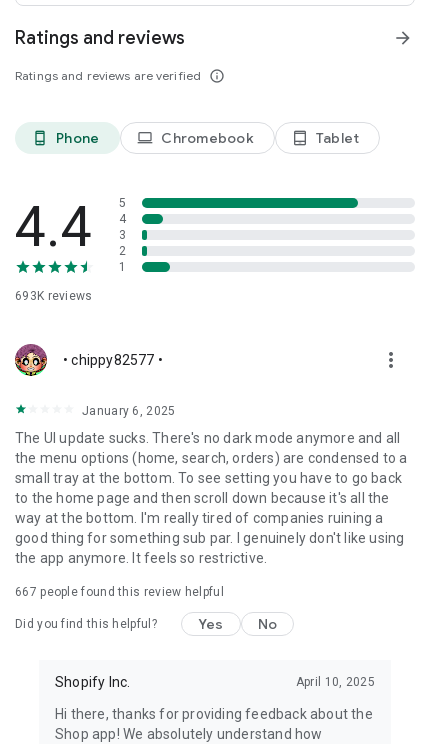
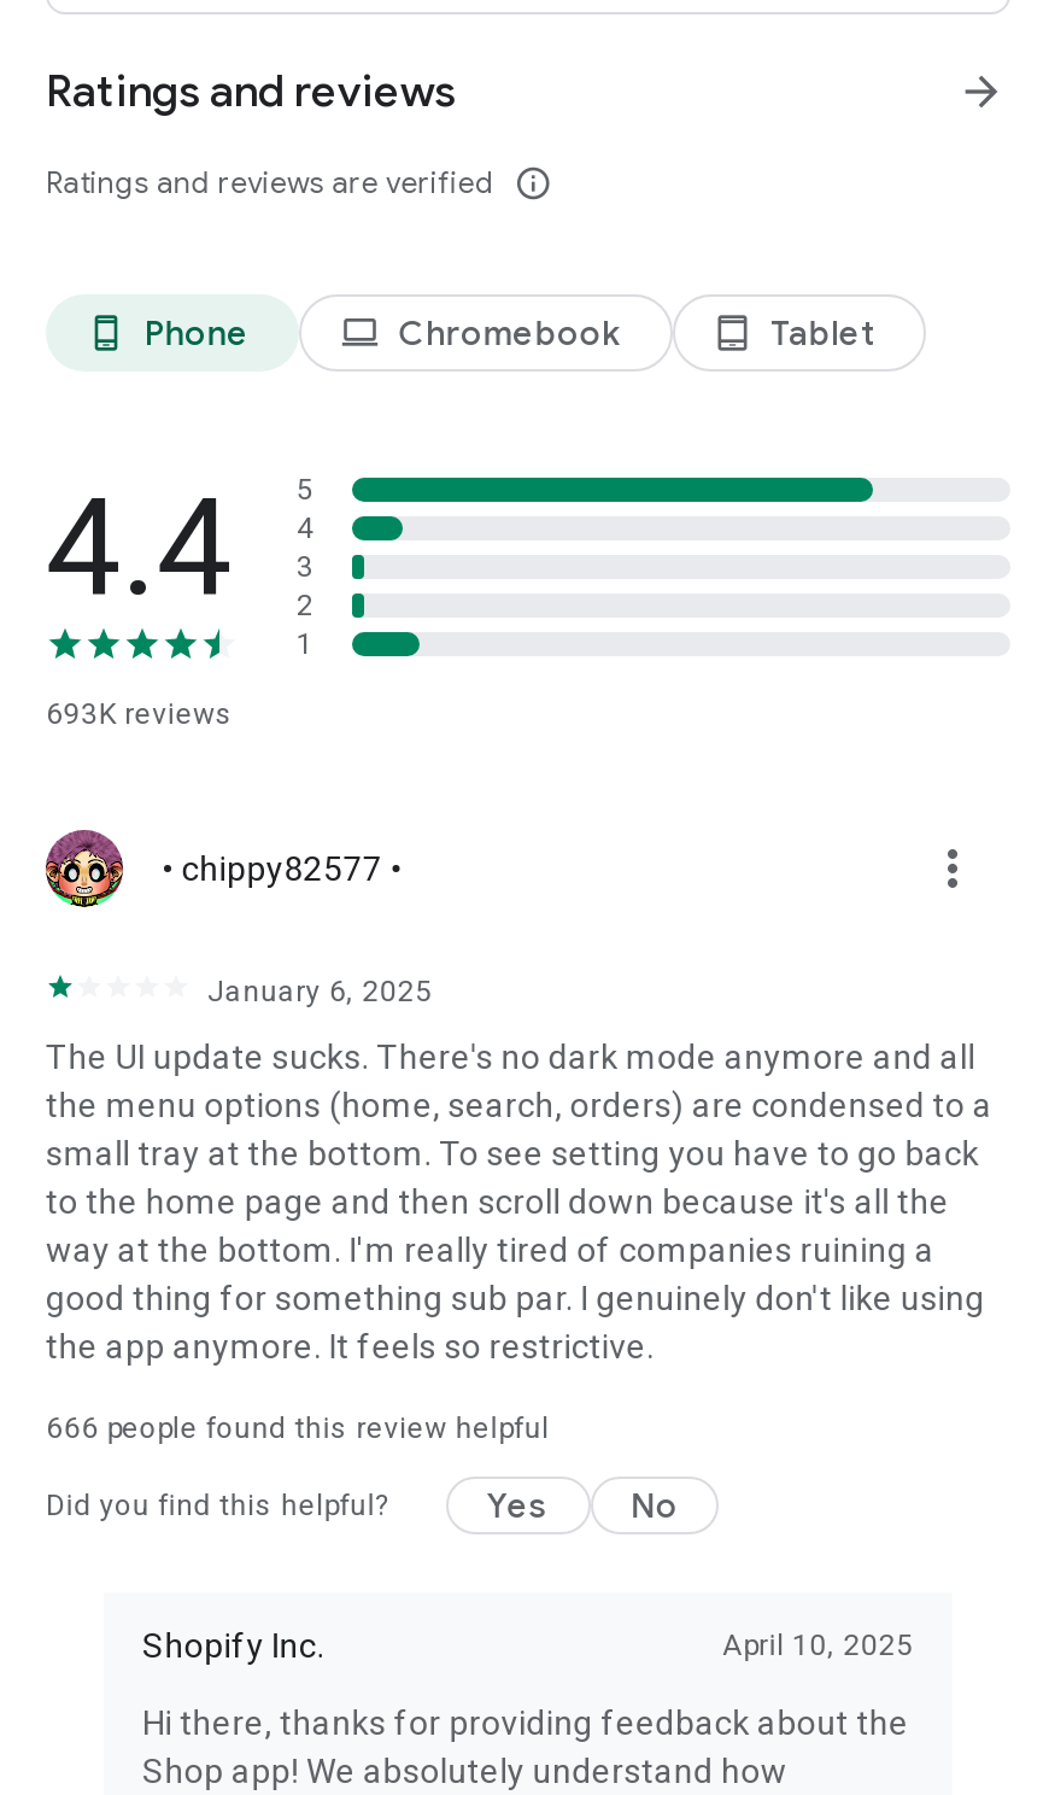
[15,585,224,599] 667 people found this review helpful -> [46,1411,549,1445] 666 people found this review helpful

